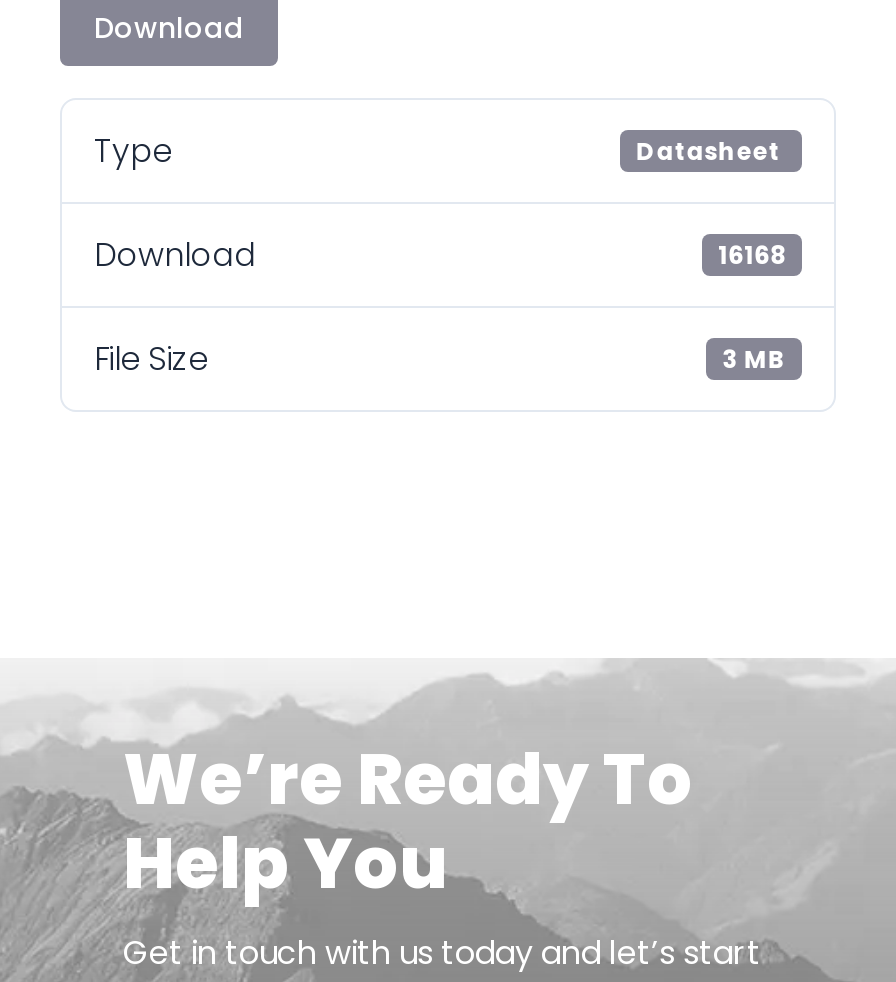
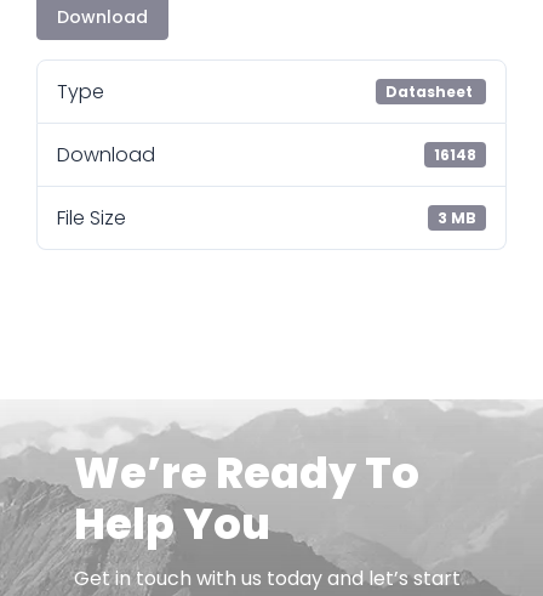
[718,237,786,271] 16168 -> [434,144,477,164] 16148

